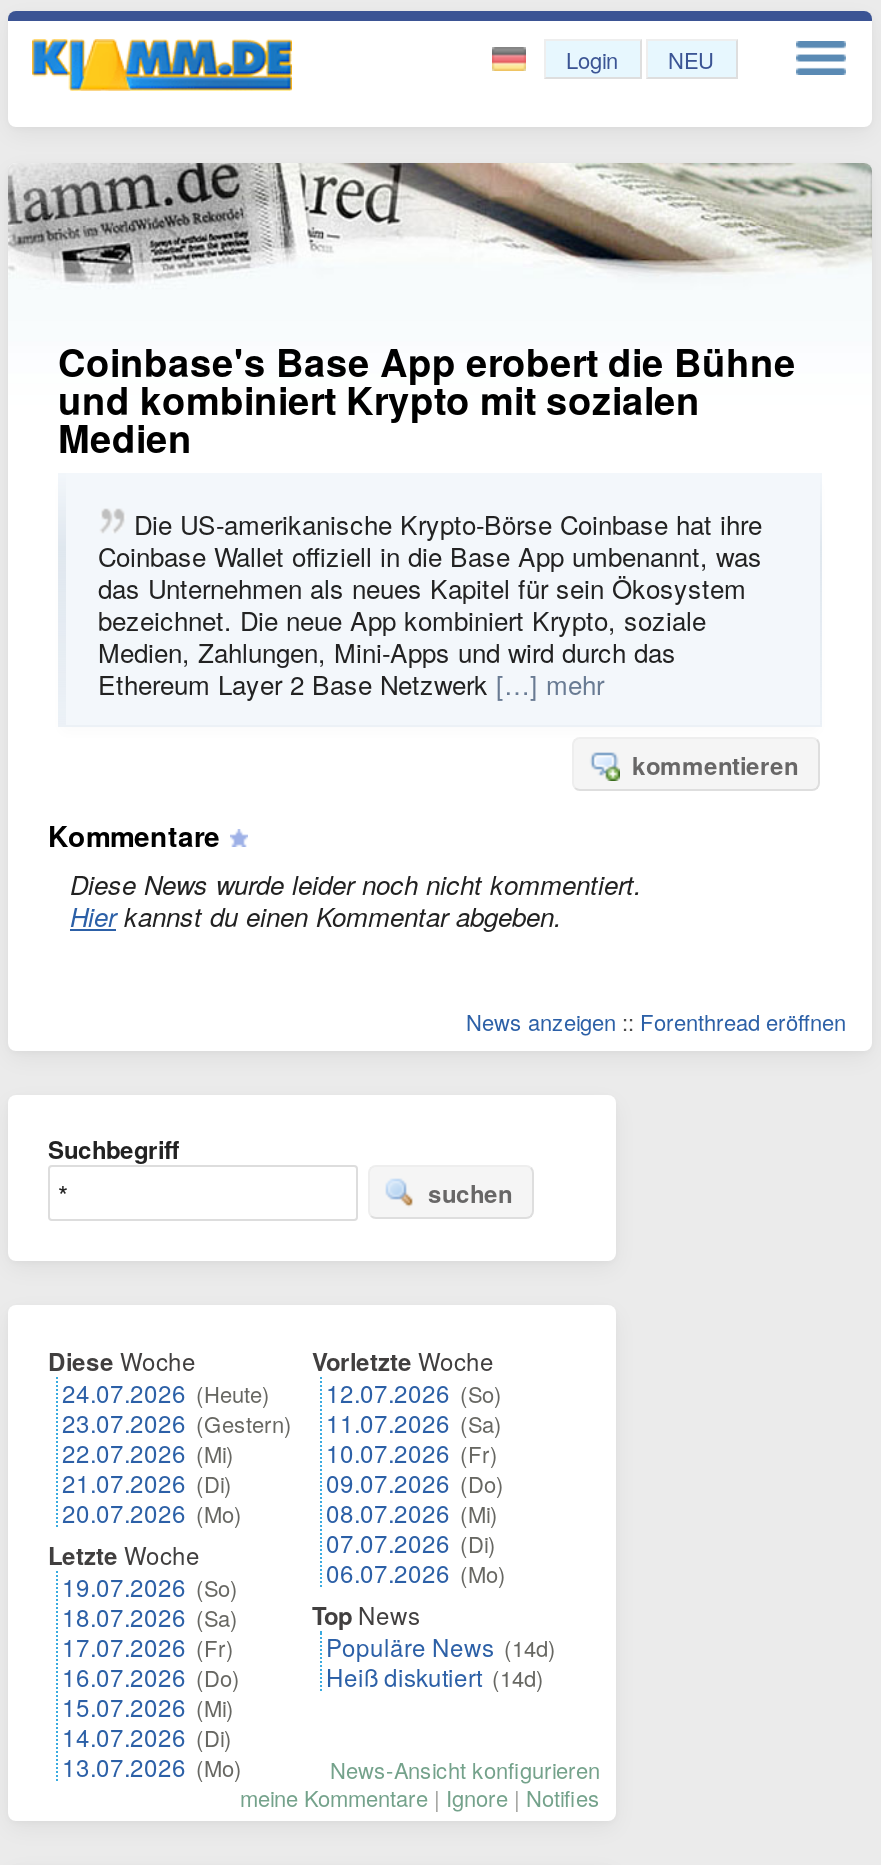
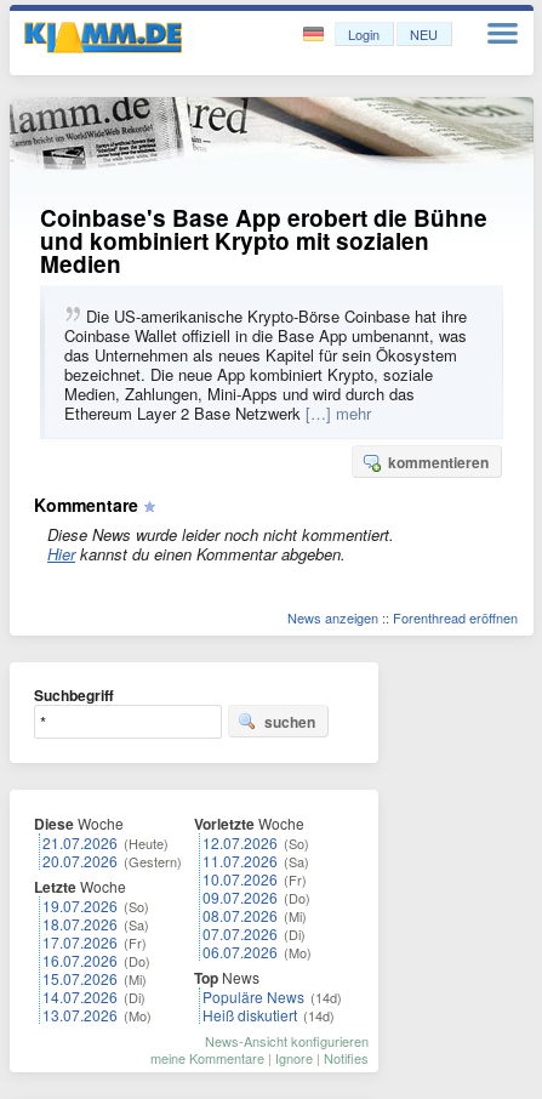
[62,1375,292,1529] 24.07.2026 (Heute) | 23.07.2026 (Gestern) | 22.07.2026 (Mi) | 21.07.2026 (Di) | 20.07.2026 (Mo) -> [42,832,182,871] 21.07.2026 (Heute) | 20.07.2026 (Gestern)
moved [48,1537,242,1783] -> [34,876,152,1025]: Letzte Woche | 19.07.2026 (So) | 18.07.2026 (Sa) | 17.07.2026 (Fr) | 16.07.2026 (Do) | 15.07.2026 (Mi) | 14.07.2026 (Di) | 13.07.2026 (Mo)

